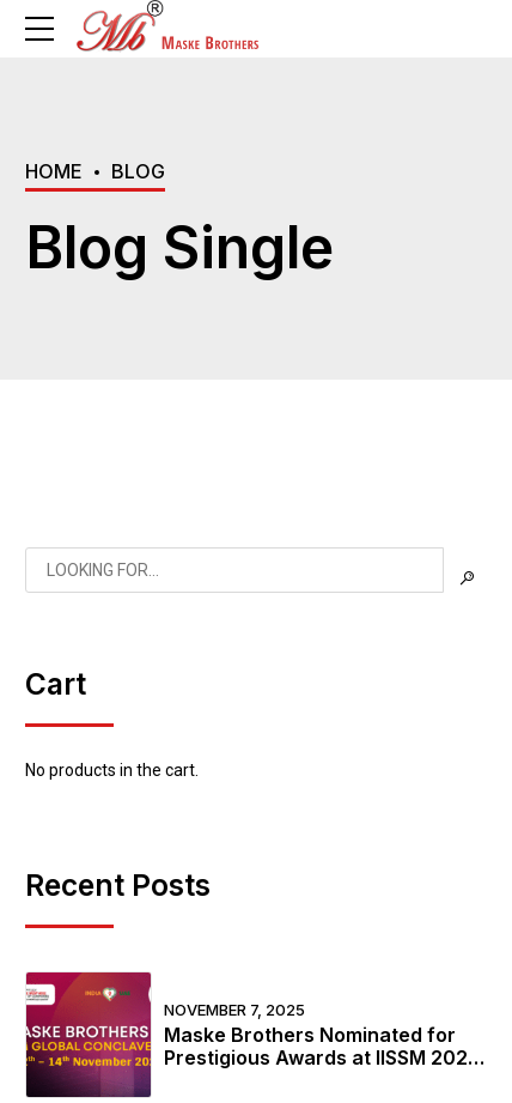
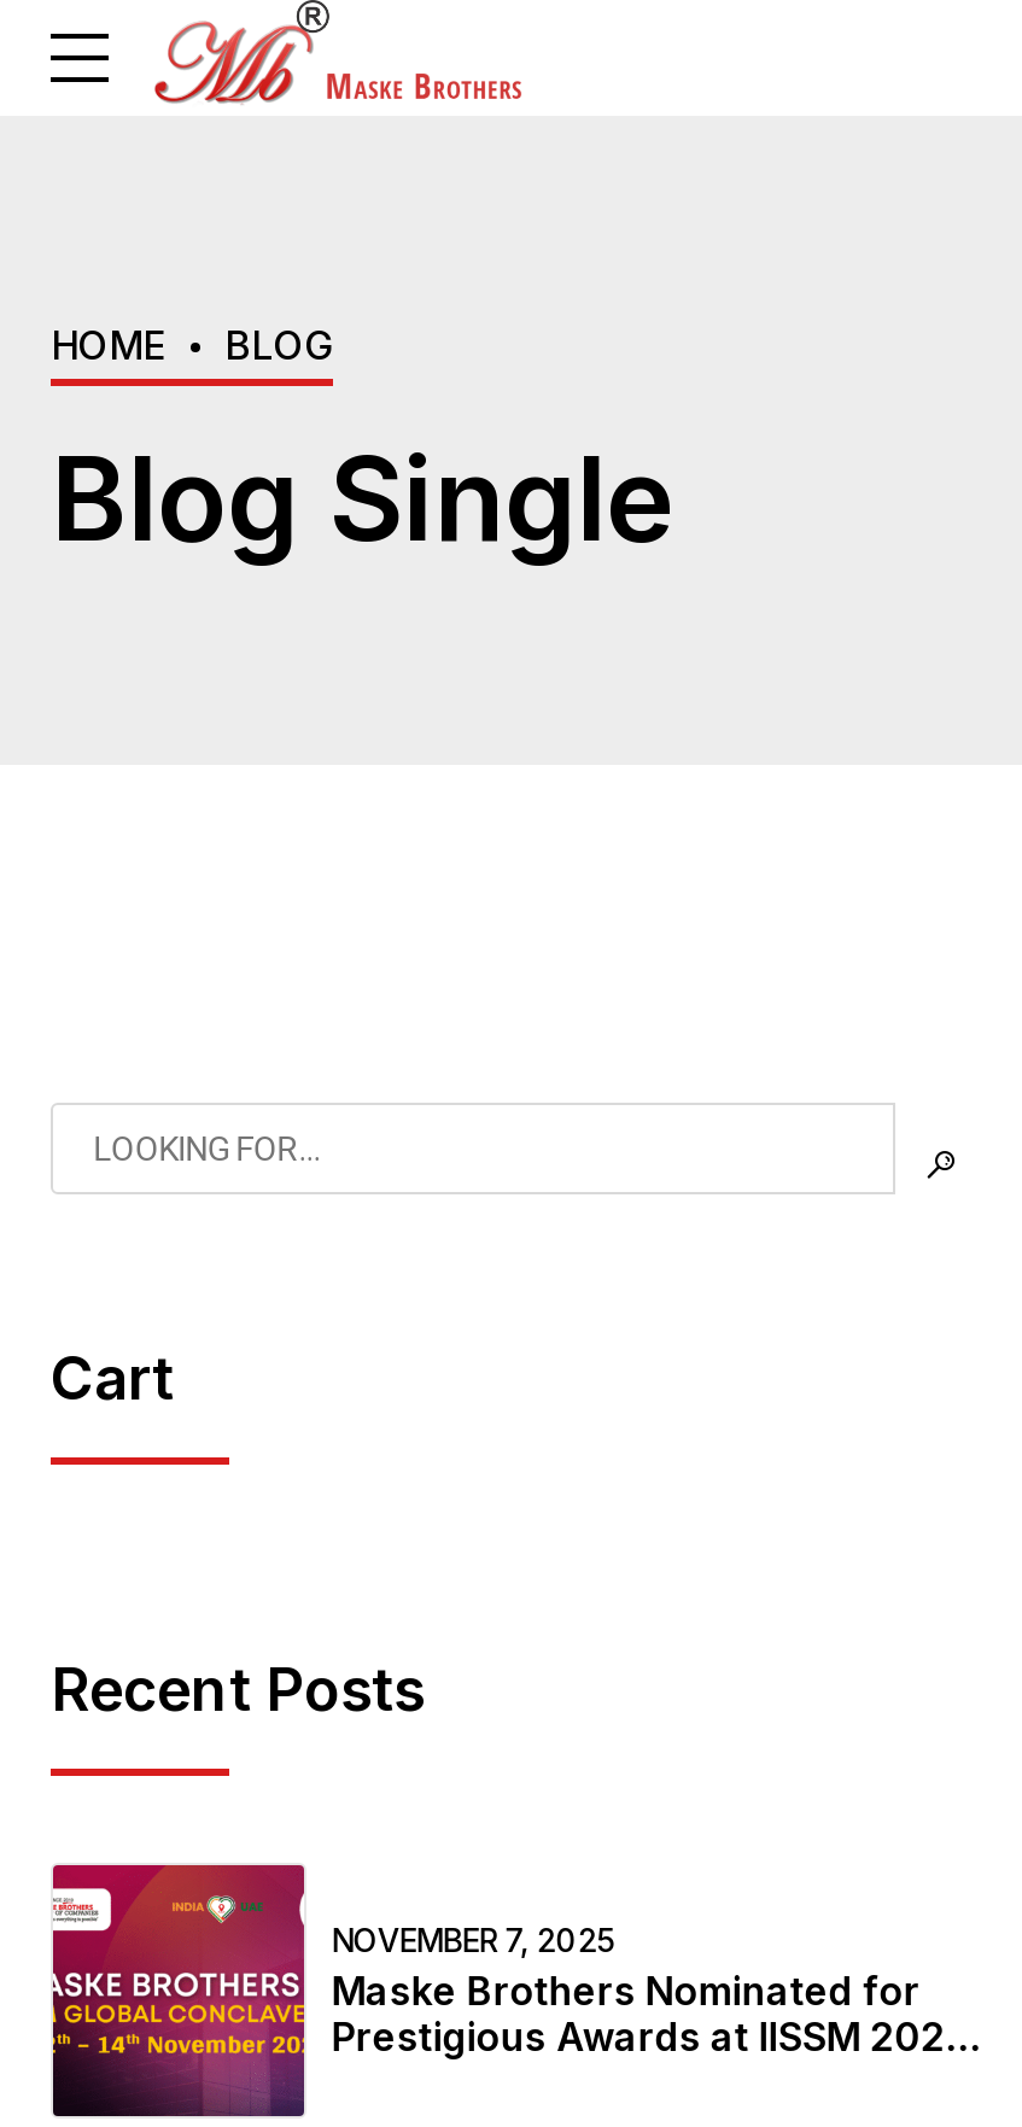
[25,761,199,780] No products in the cart. -> none

